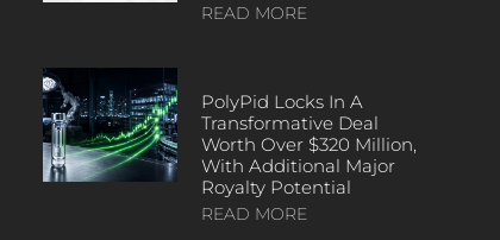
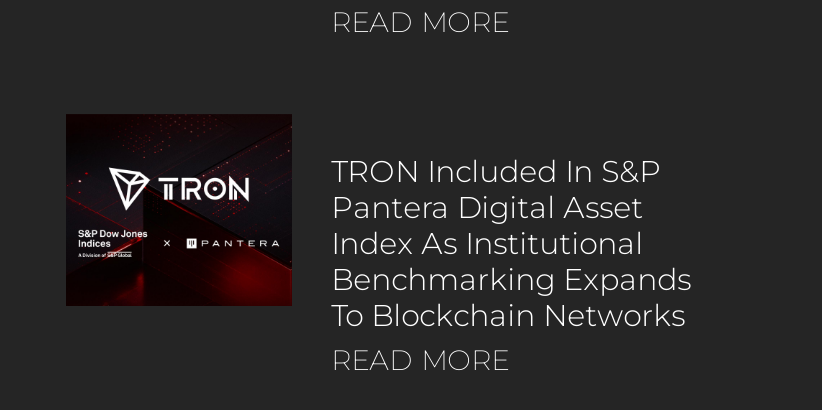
[42,69,416,199] [image] | PolyPid Locks In A | Transformative Deal | Worth Over $320 Million, | With Additional Major | Royalty Potential -> [64,114,691,335] [image] | TRON Included In S&P | Pantera Digital Asset | Index As Institutional | Benchmarking Expands | To Blockchain Networks

